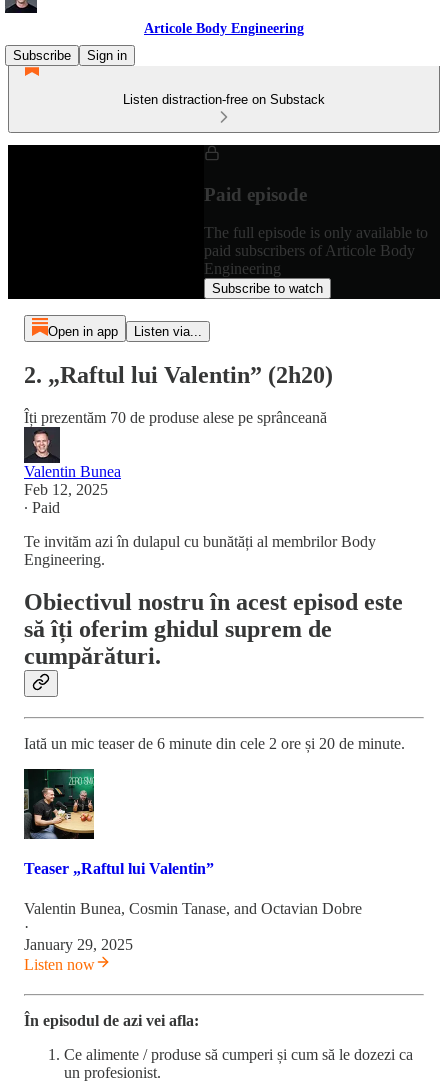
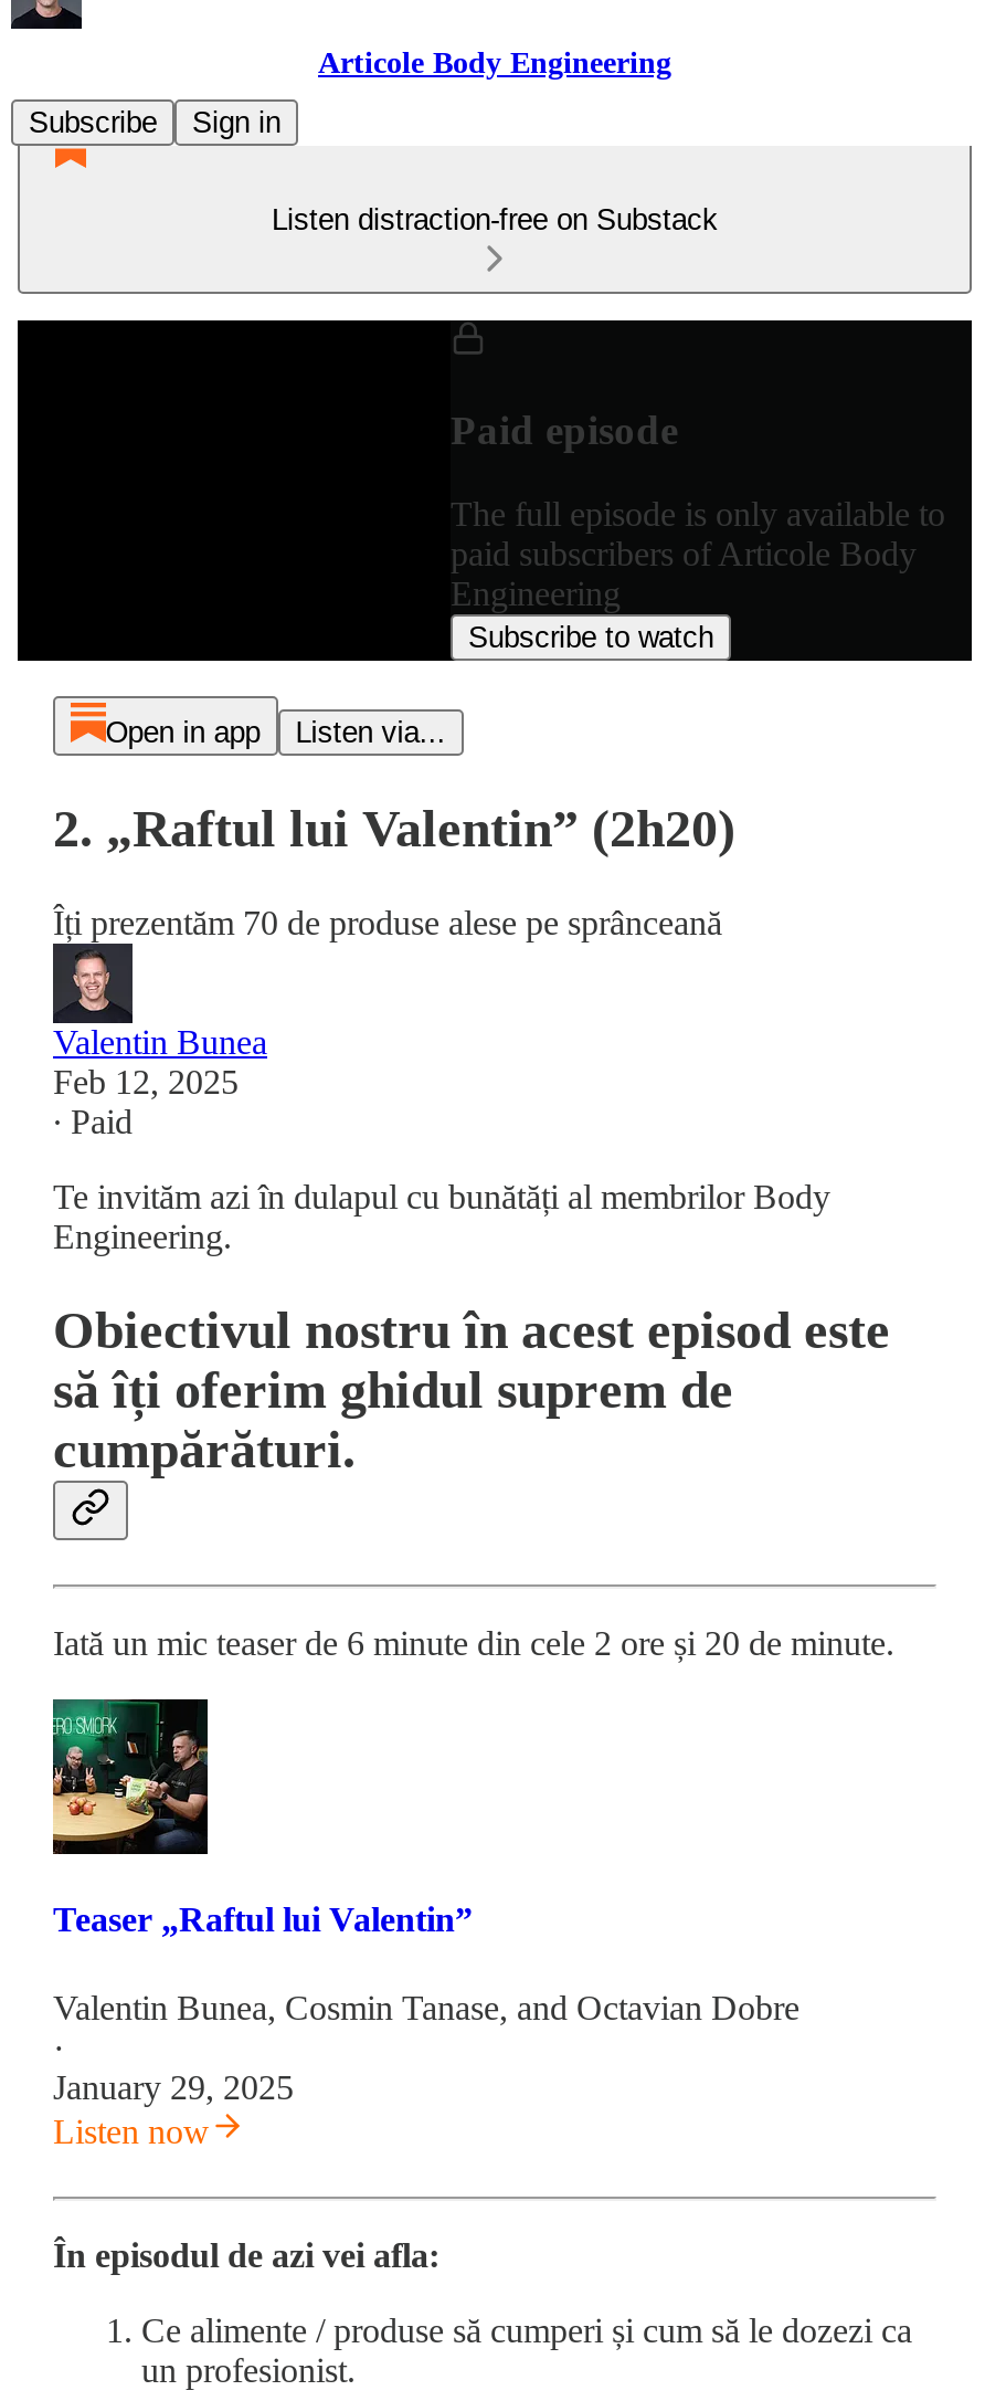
[23,768,95,840] [image] -> [51,1697,210,1856] [image]

